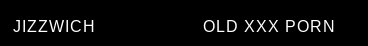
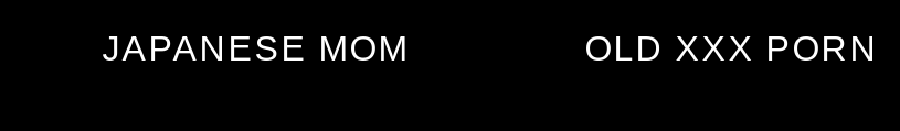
[13,18,96,35] JIZZWICH -> [102,30,409,67] JAPANESE MOM

